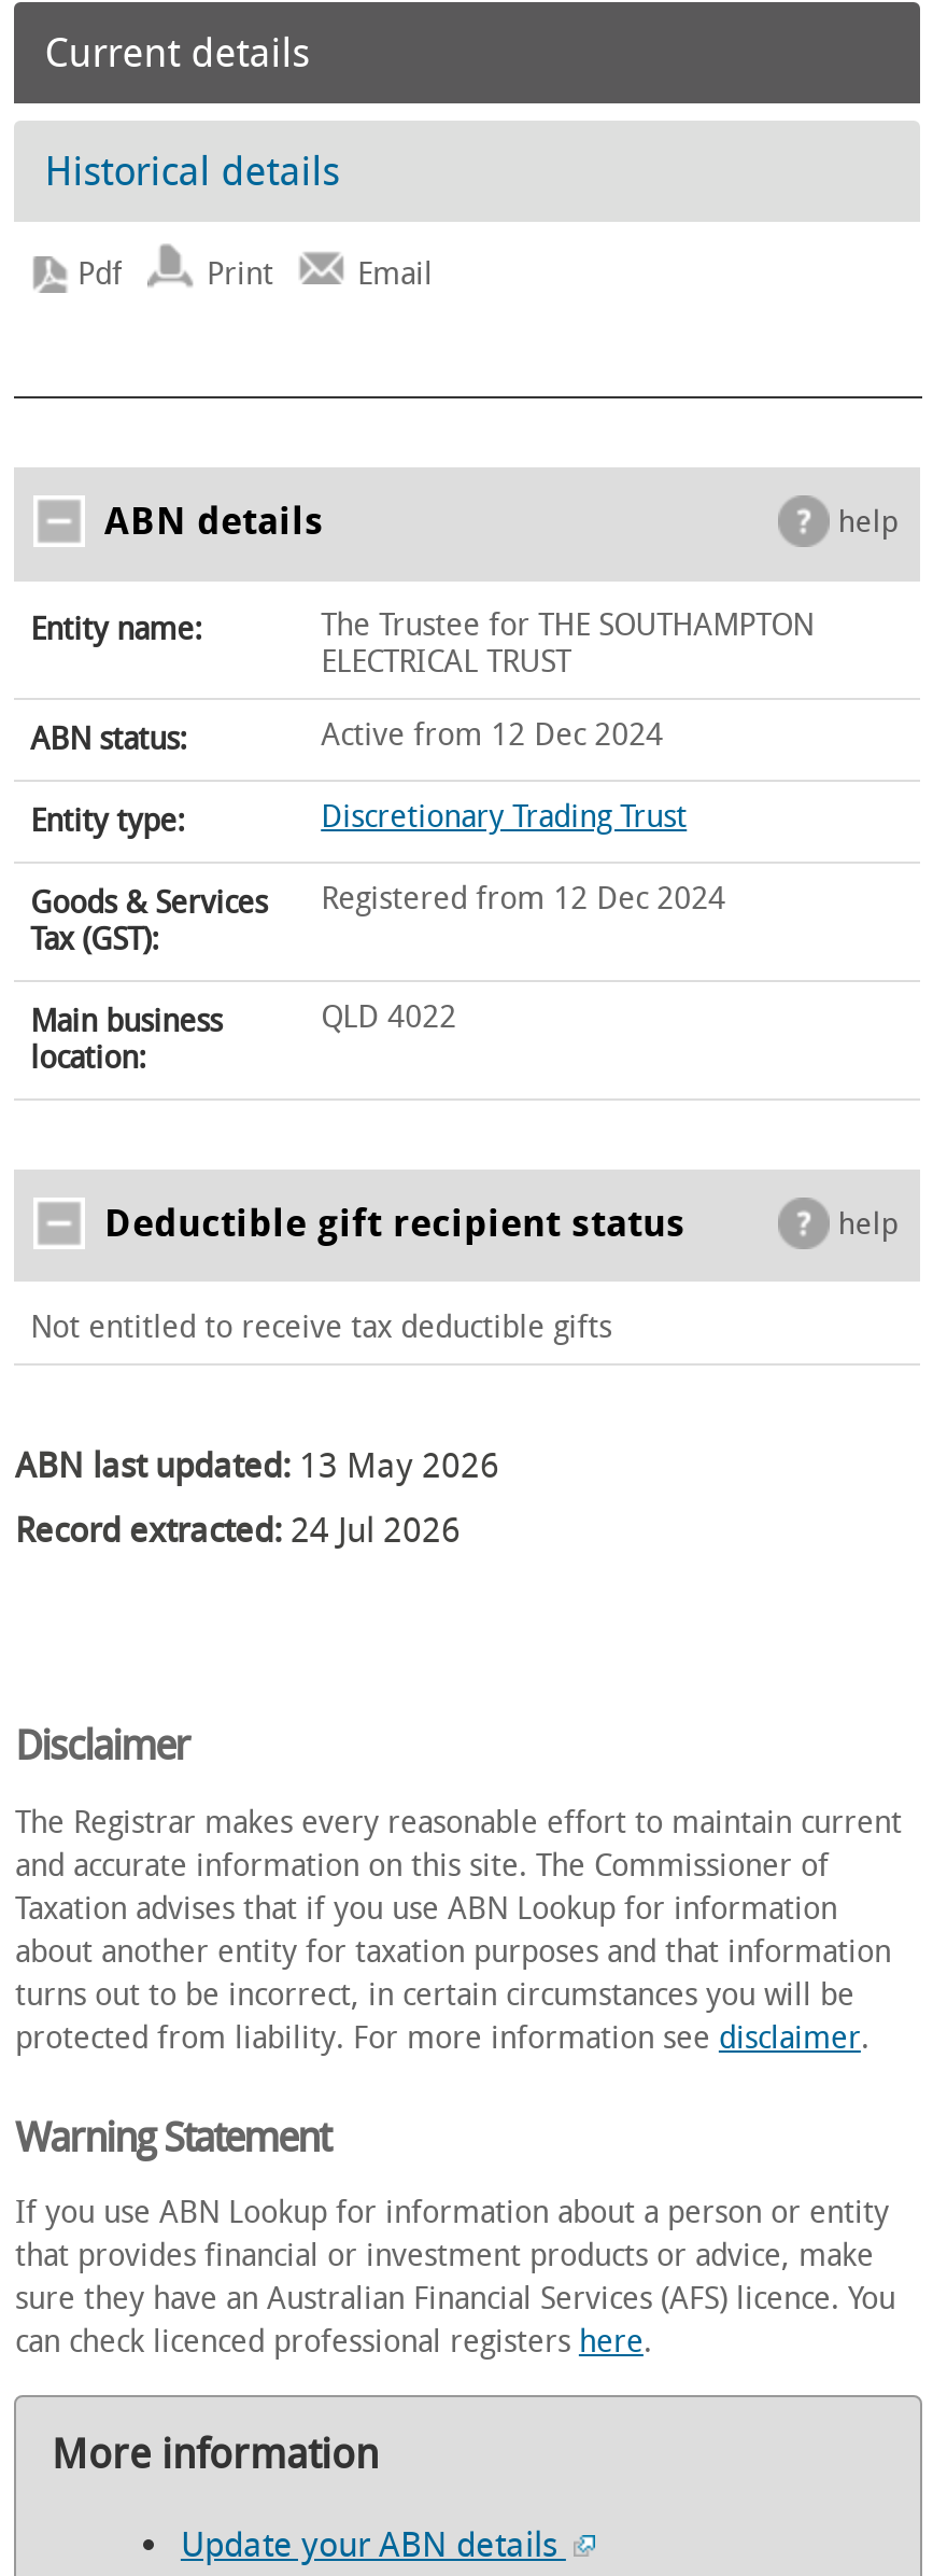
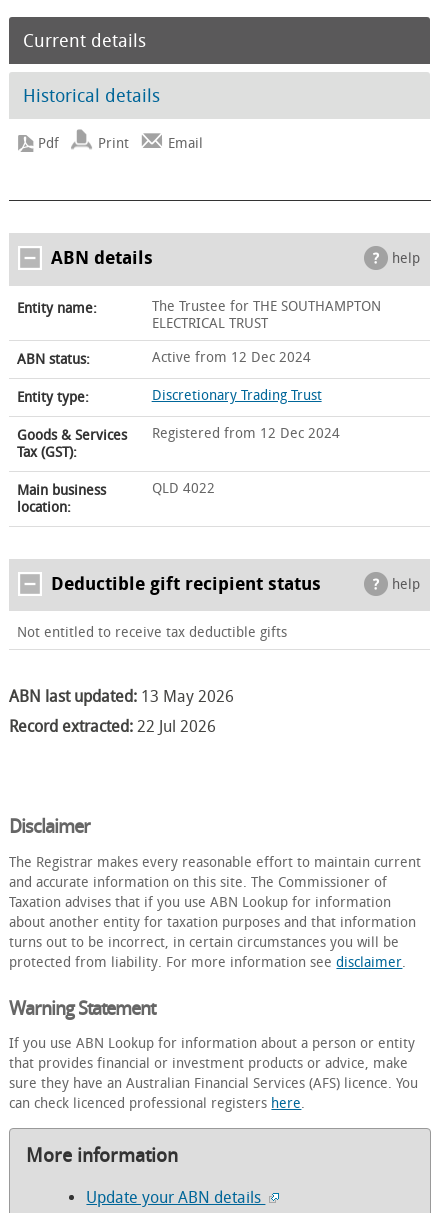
[15,1509,460,1550] Record extracted: 24 Jul 2026 -> [9,717,216,736] Record extracted: 22 Jul 2026

